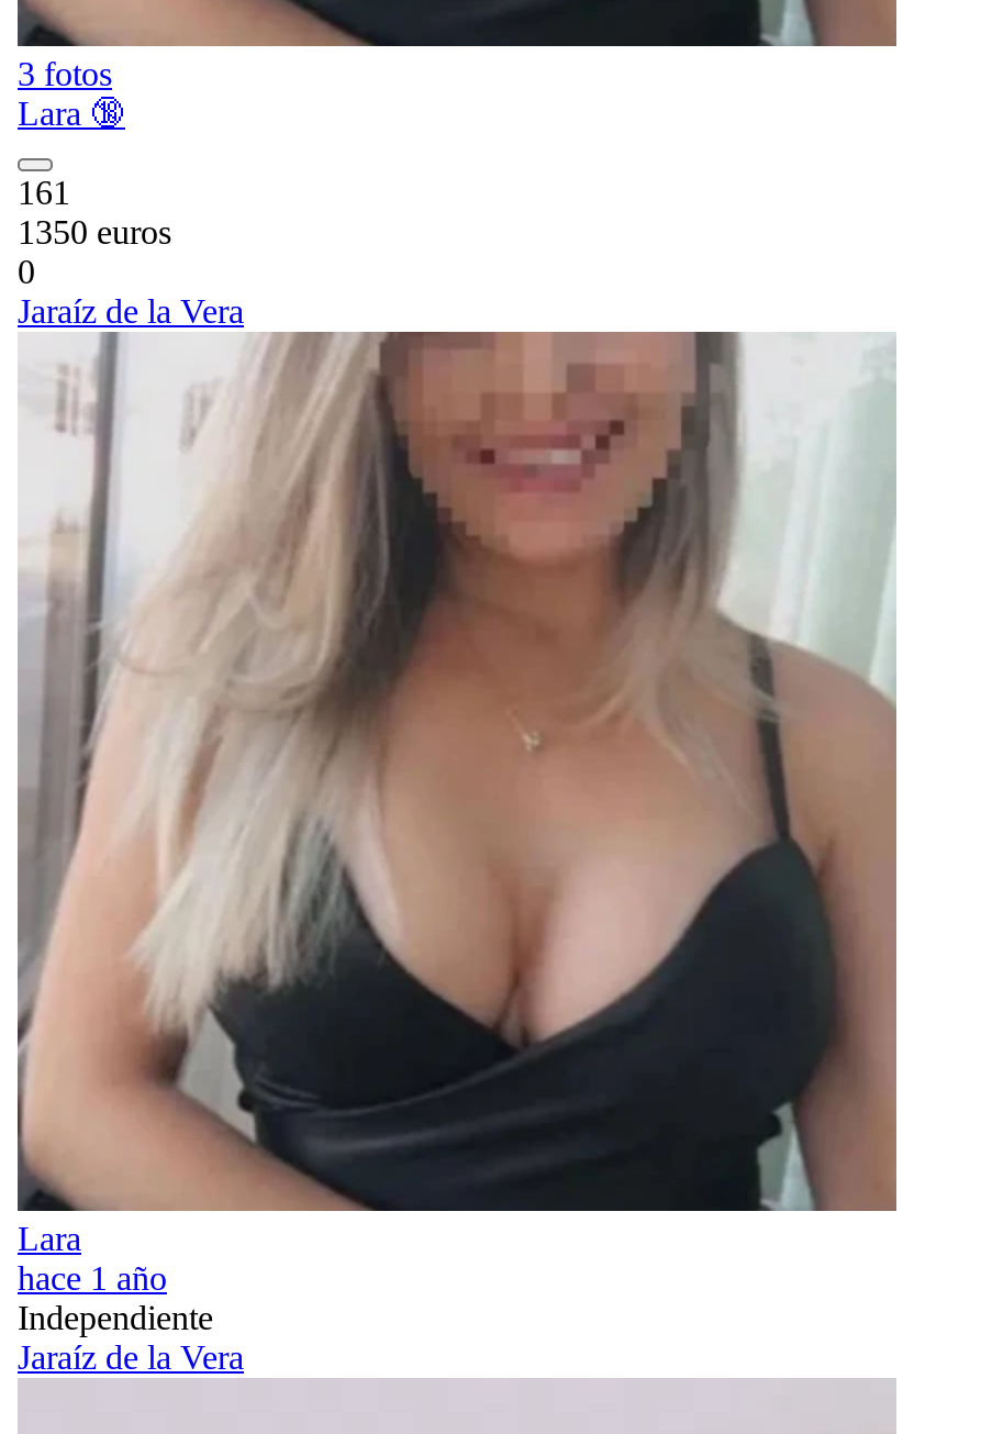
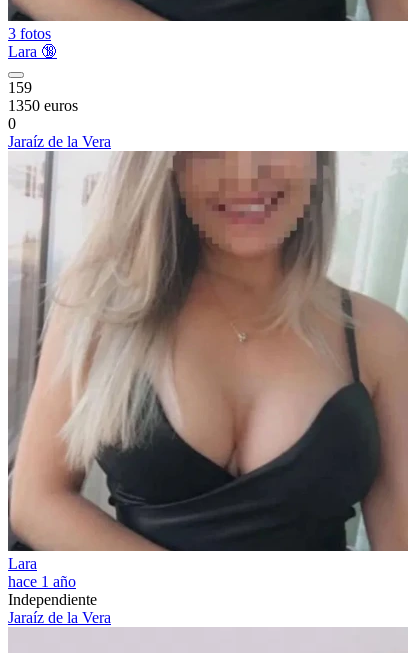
[18,174,70,211] 161 -> [8,79,32,96] 159

